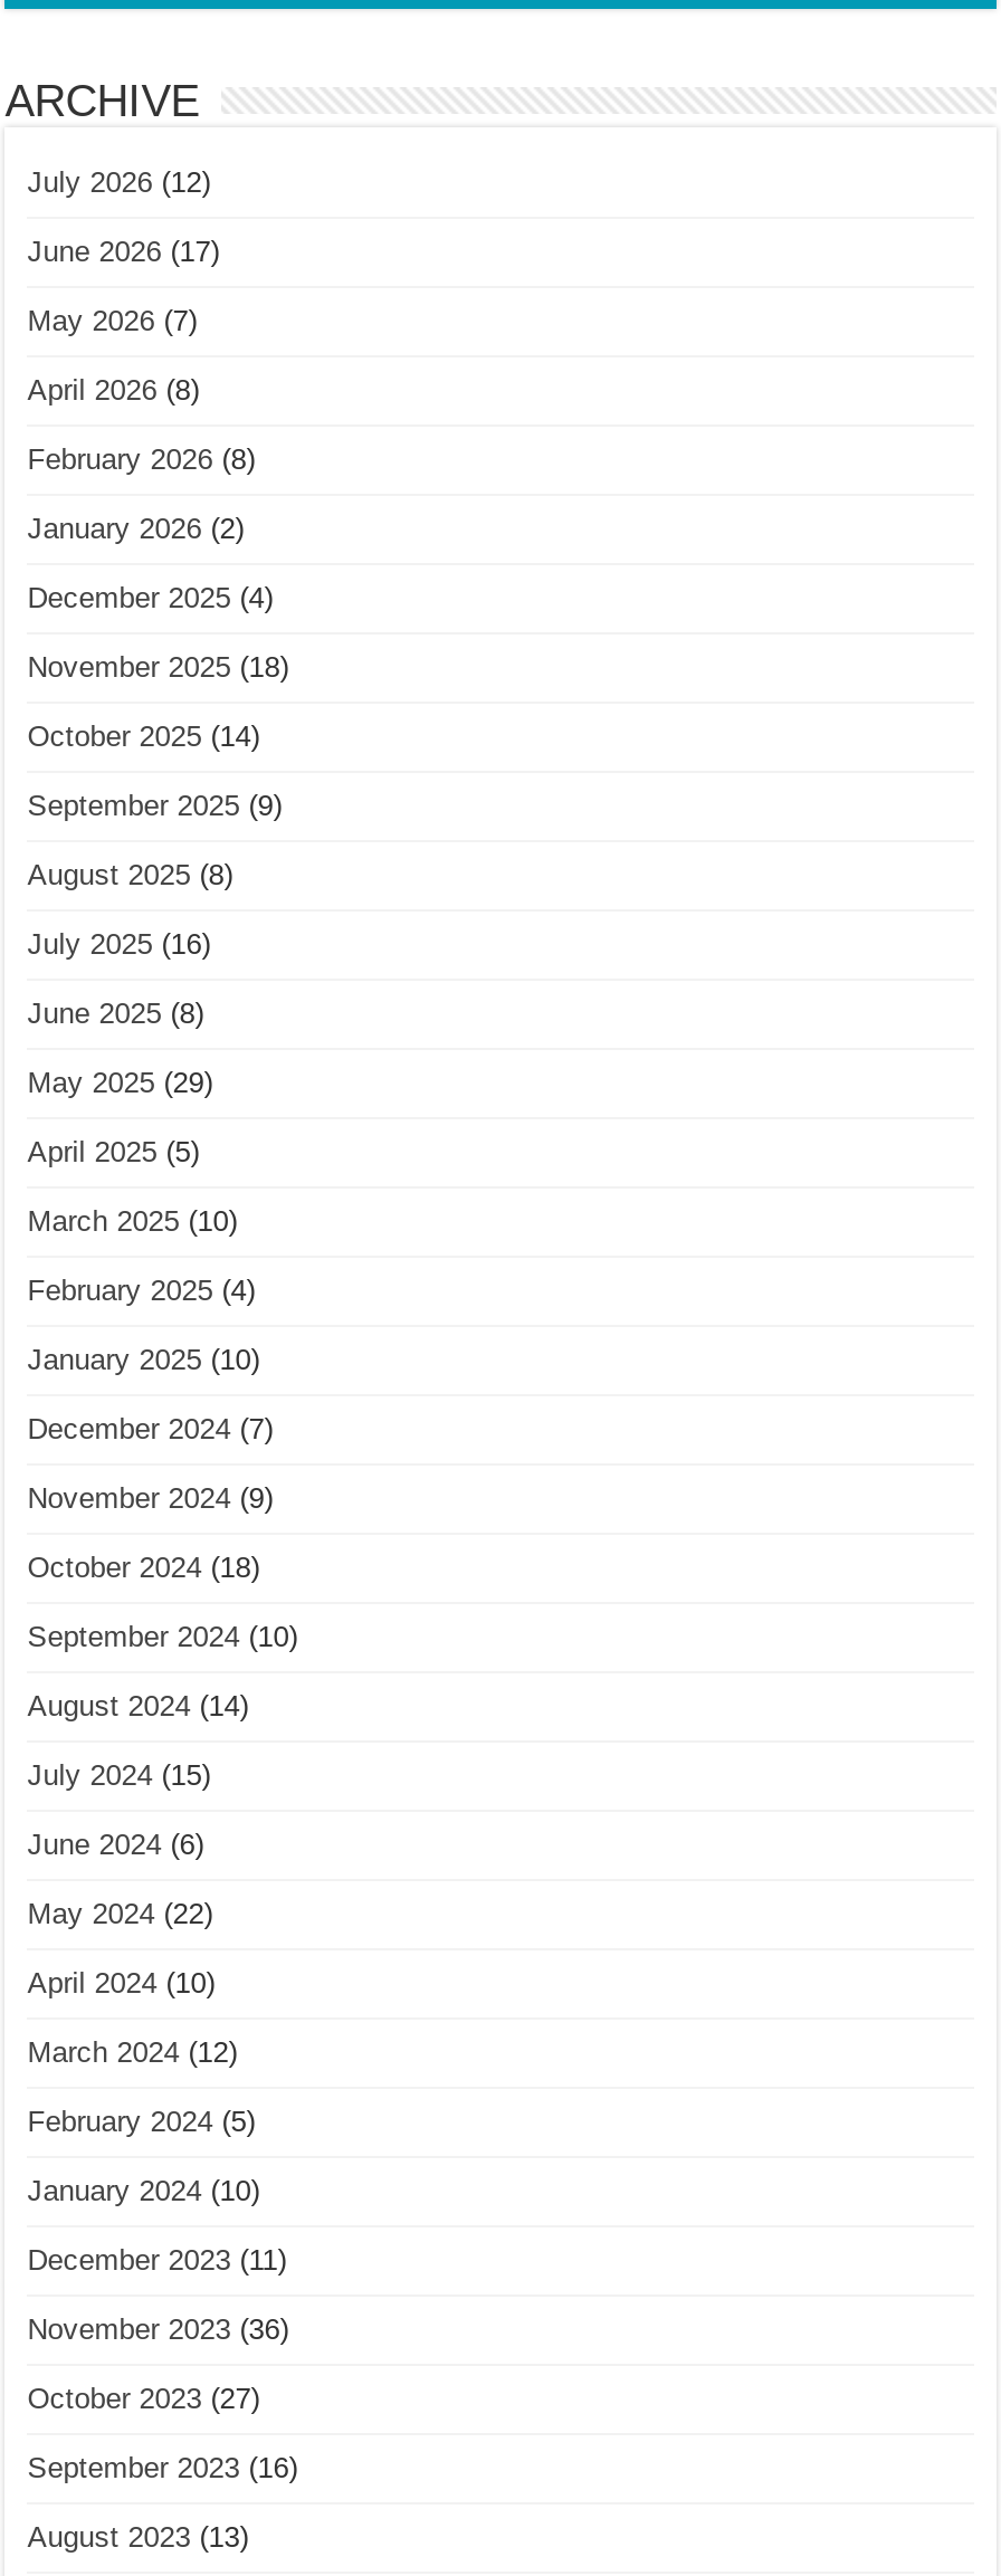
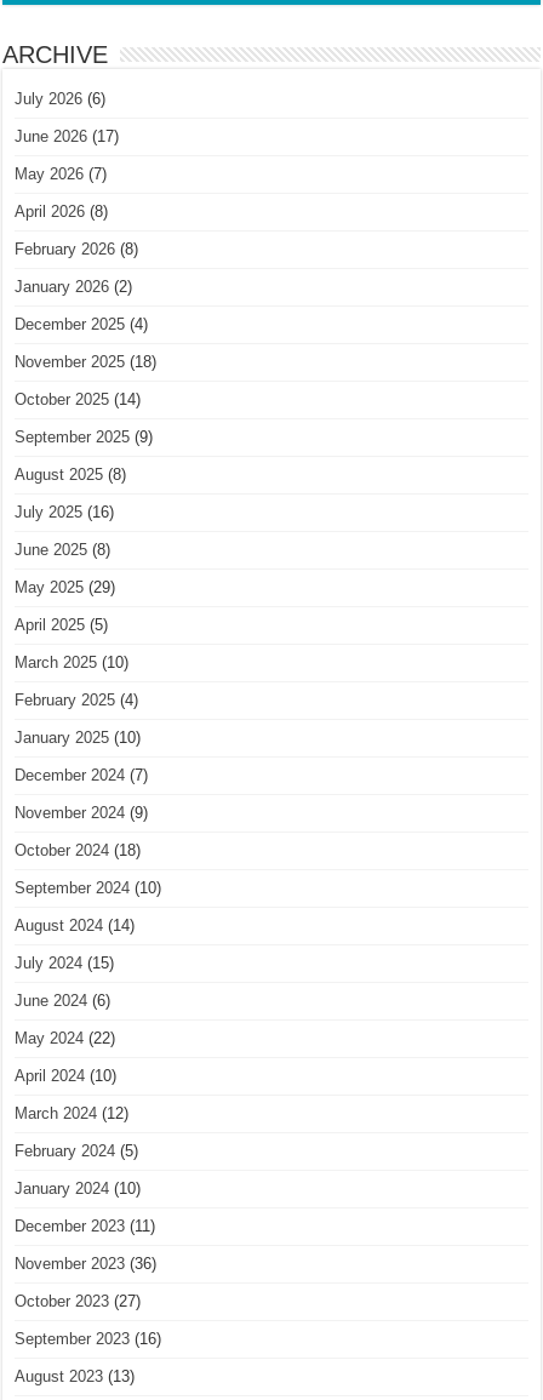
[27,165,210,199] July 2026 (12) -> [15,90,106,108] July 2026 (6)

